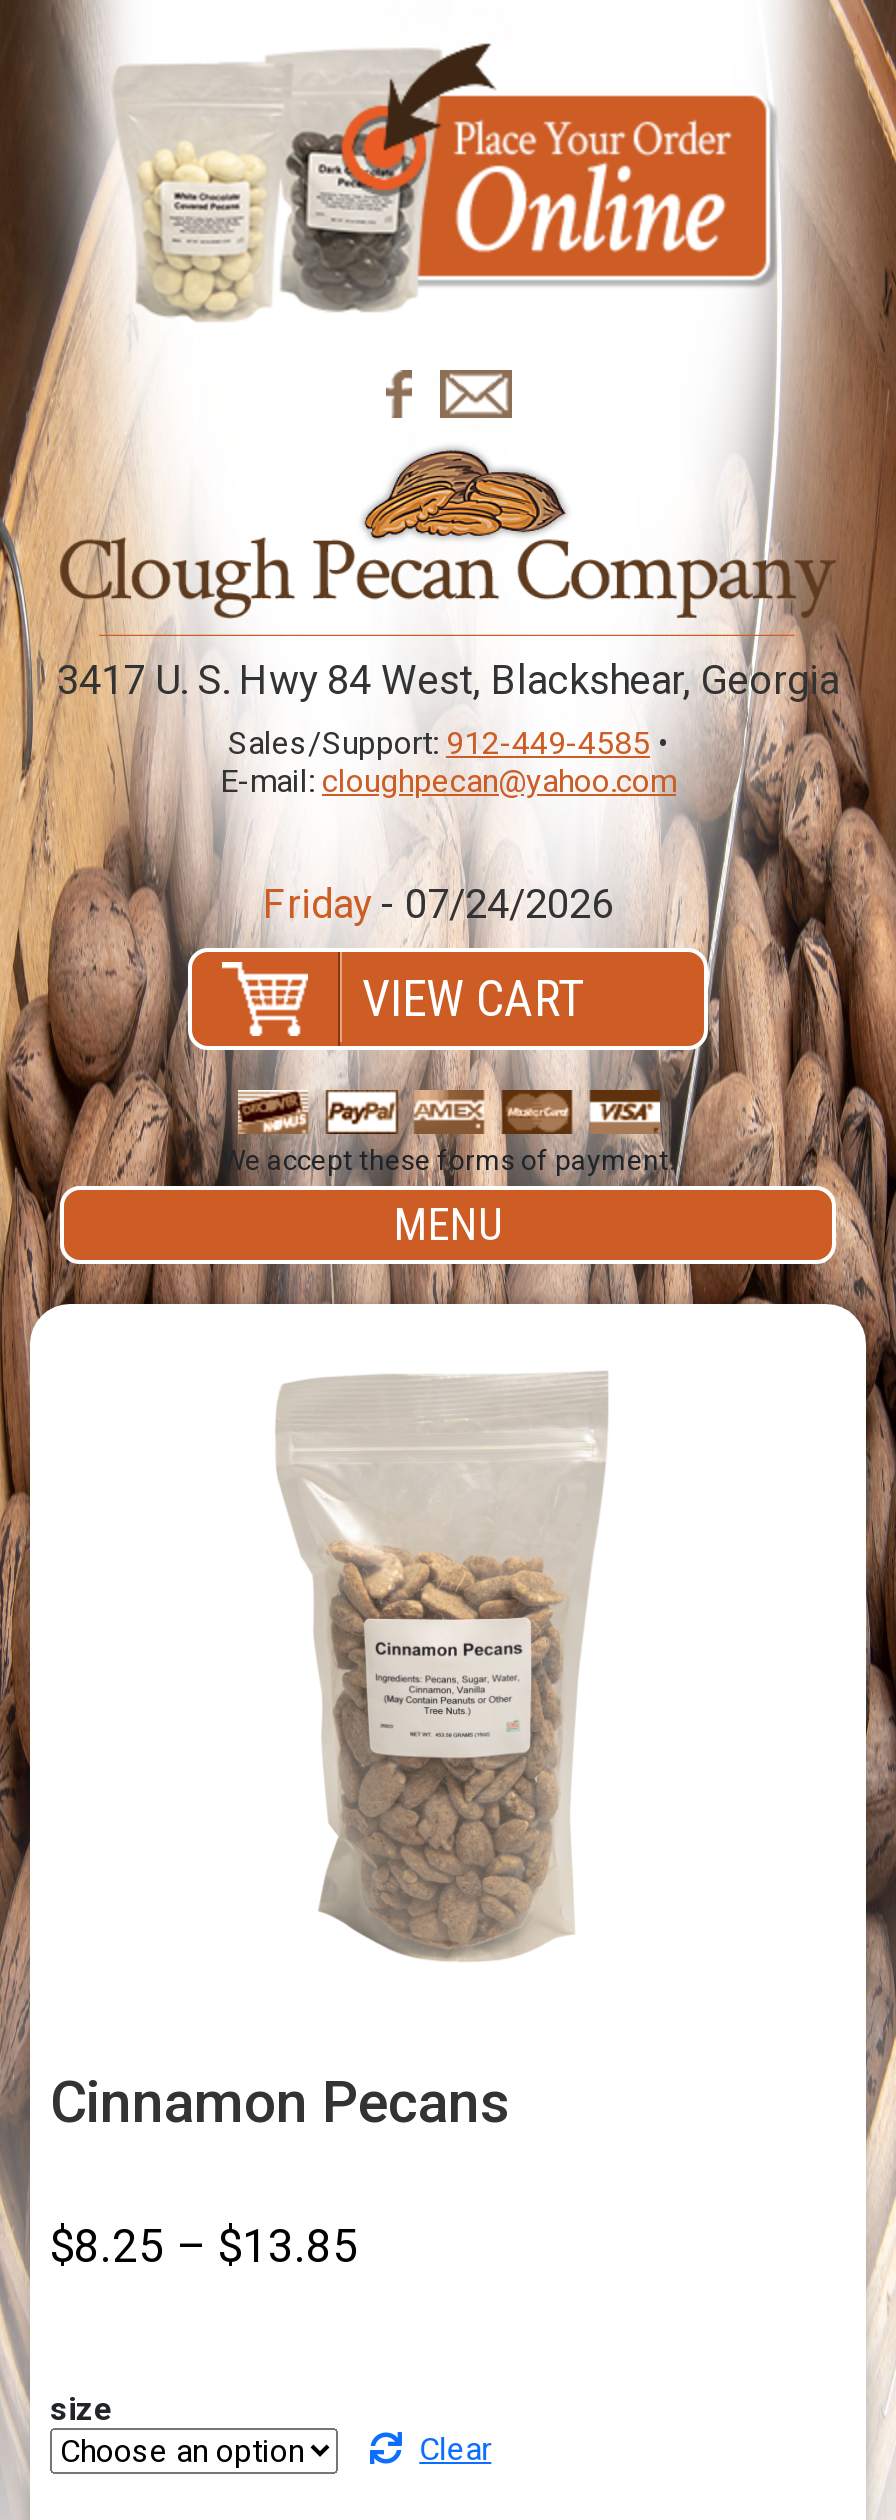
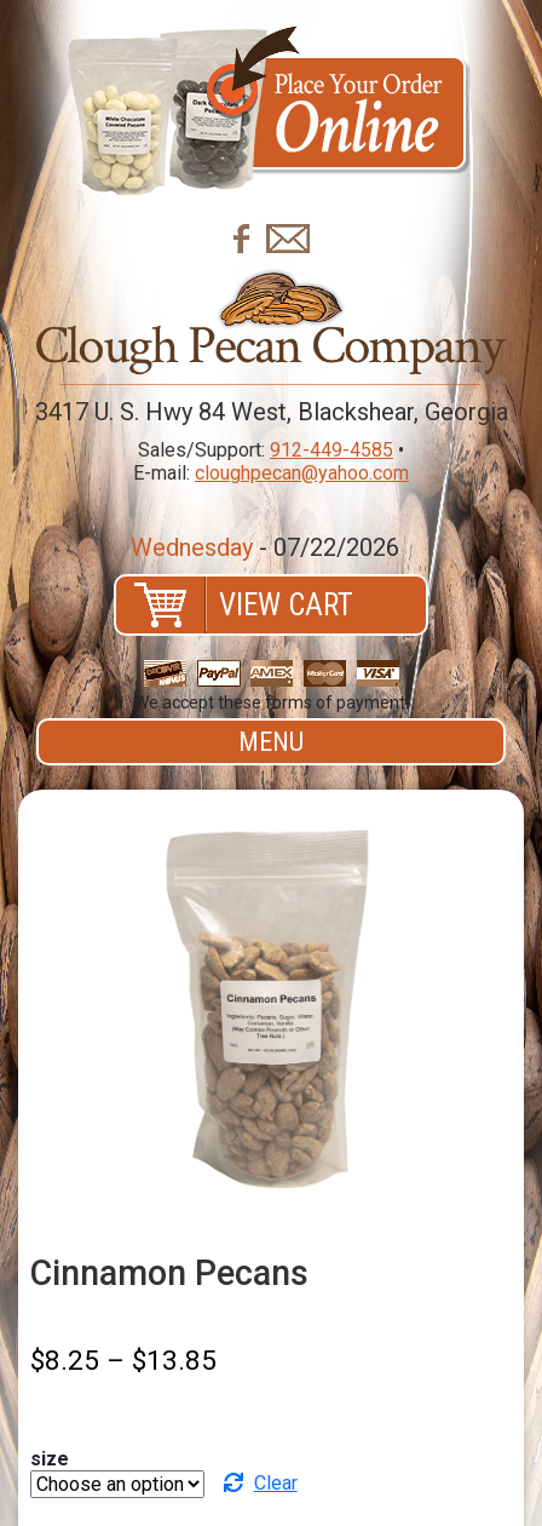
[263,880,613,928] Friday - 07/24/2026 -> [131,533,399,562] Wednesday - 07/22/2026

